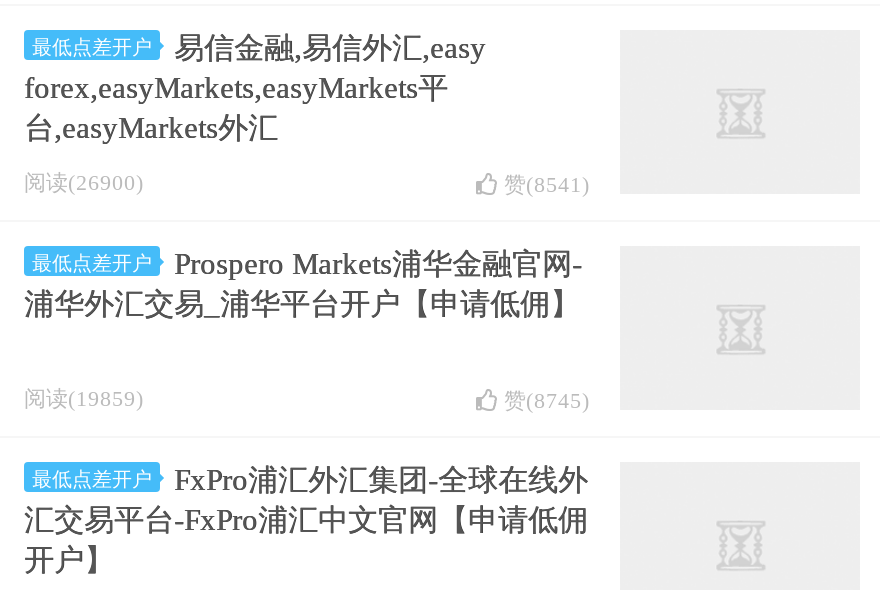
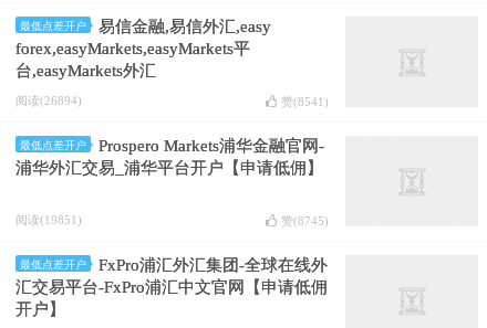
[24,170,144,194] 阅读(26900) -> [15,94,82,107] 阅读(26894)
[24,386,144,410] 阅读(19859) -> [15,213,82,226] 阅读(19851)

